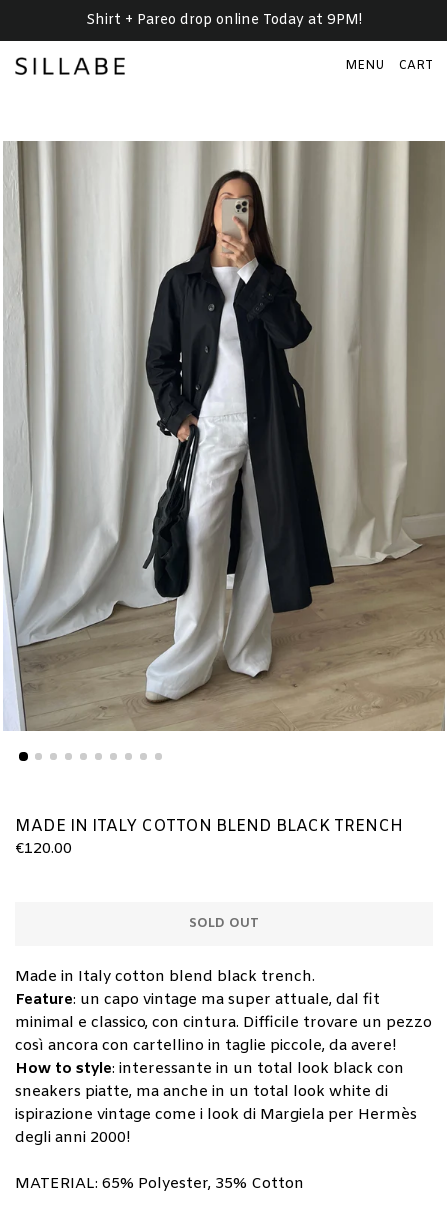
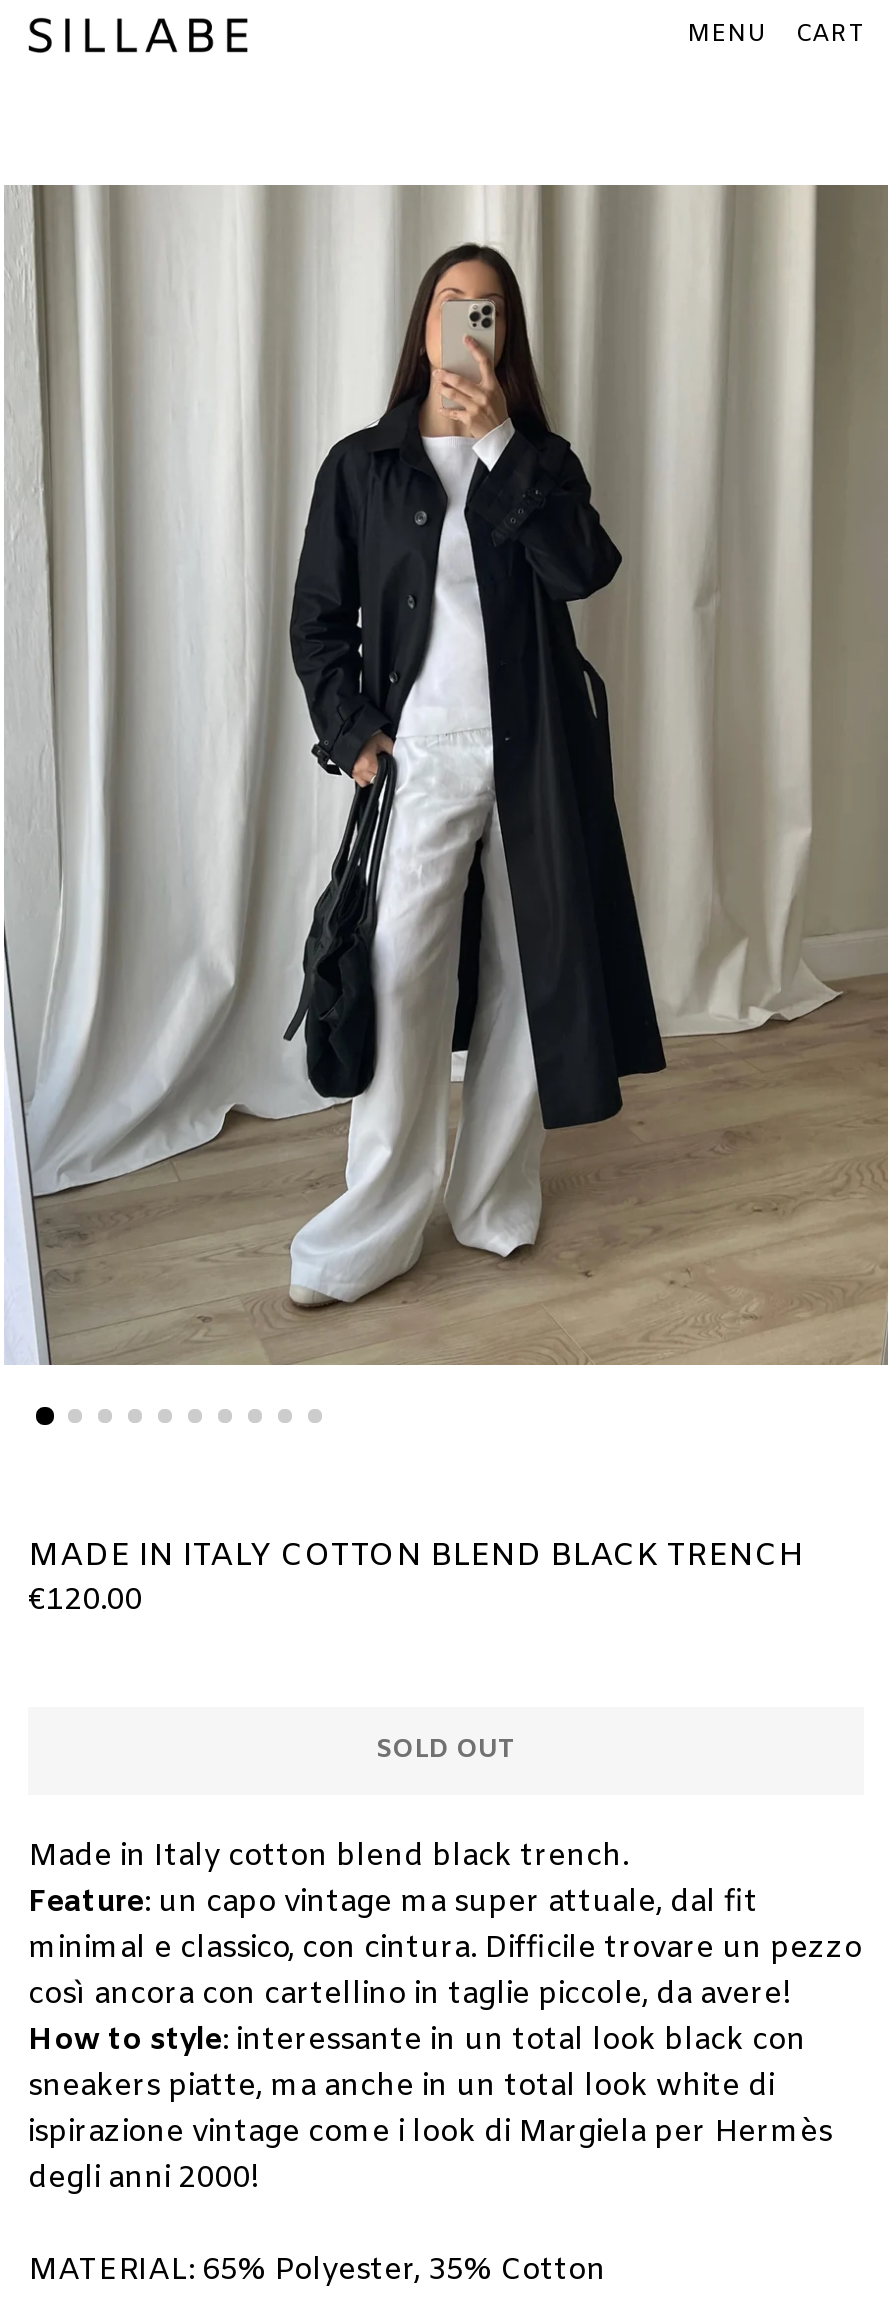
[86,11,362,30] Shirt + Pareo drop online Today at 9PM! -> none

